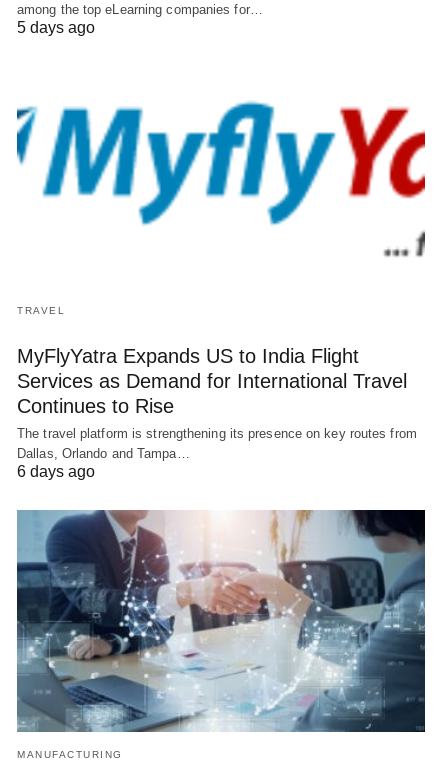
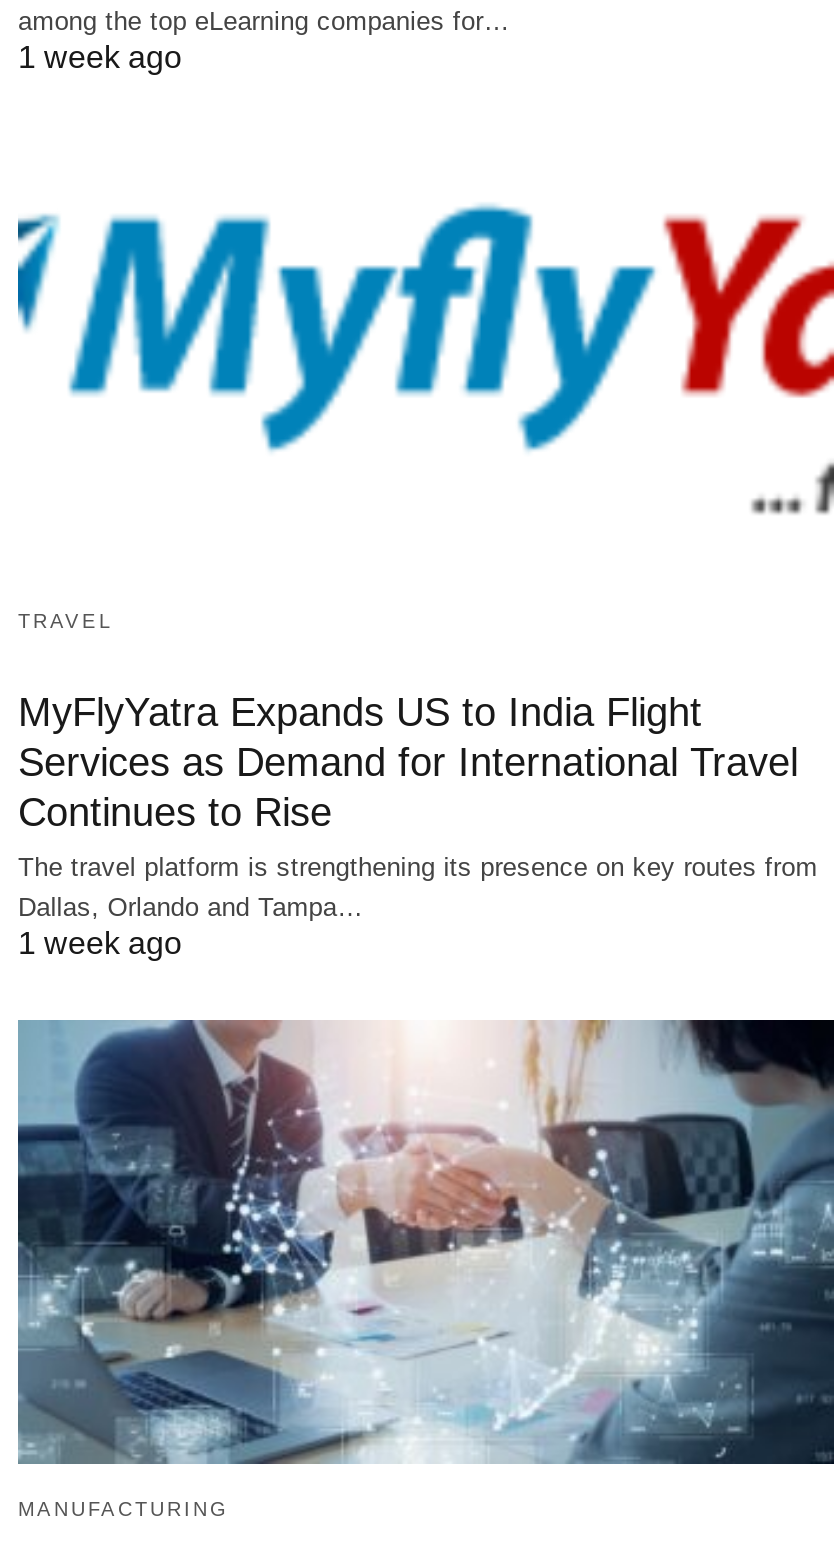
[17,19,95,36] 5 days ago -> [18,39,182,73] 1 week ago
[17,463,95,480] 6 days ago -> [18,926,182,960] 1 week ago

